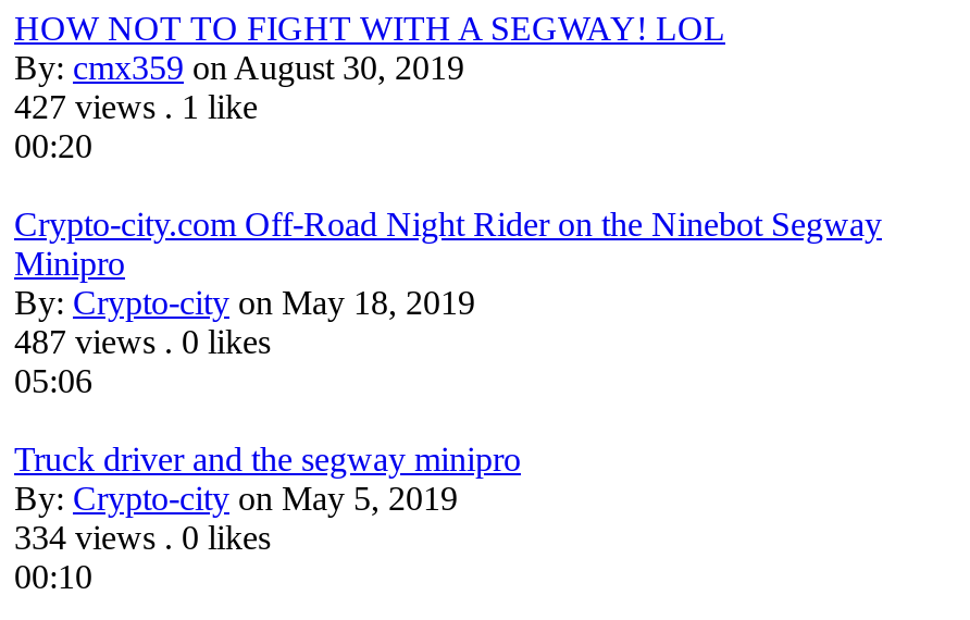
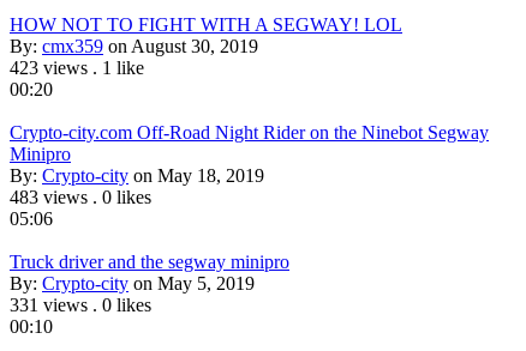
[14,88,258,125] 427 views. 1 like -> [10,58,144,78] 423 views. 1 like
[14,323,271,360] 487 views. 0 likes -> [10,187,151,207] 483 views. 0 likes
[14,519,271,556] 334 views. 0 likes -> [10,295,151,315] 331 views. 0 likes

